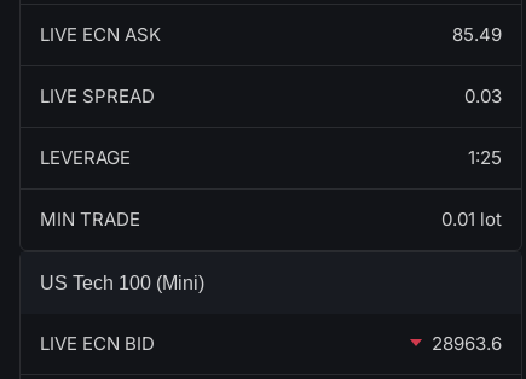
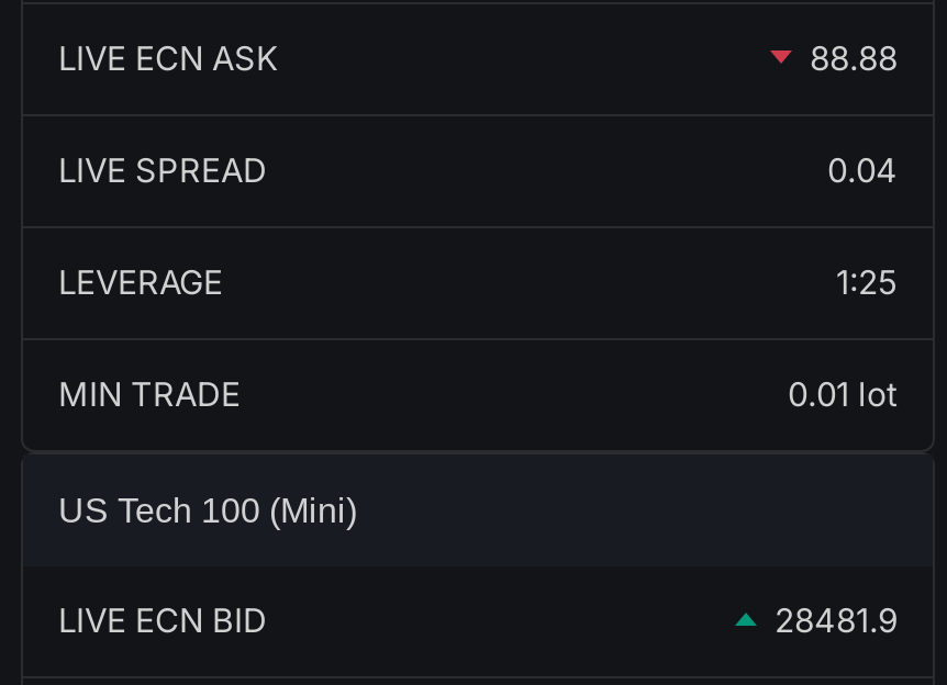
[452,23,502,46] 85.49 -> [810,37,898,79] 88.88
[464,84,502,107] 0.03 -> [827,149,898,191] 0.04
[432,332,502,355] 28963.6 -> [775,599,898,641] 28481.9

